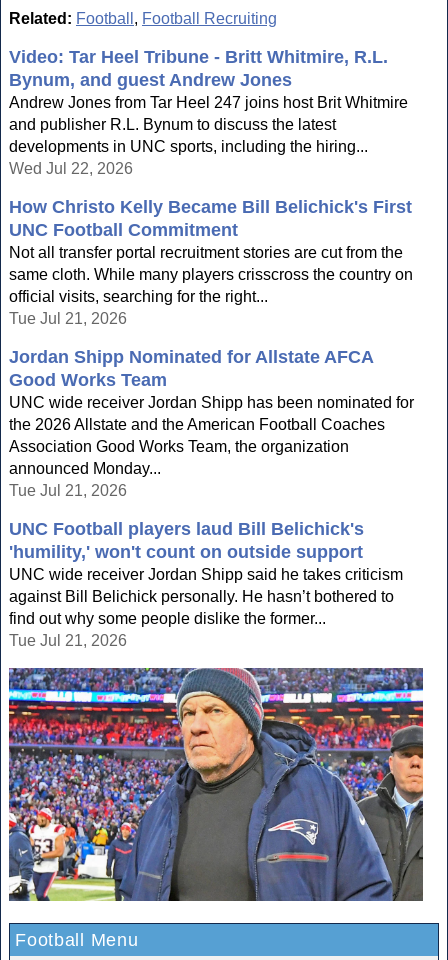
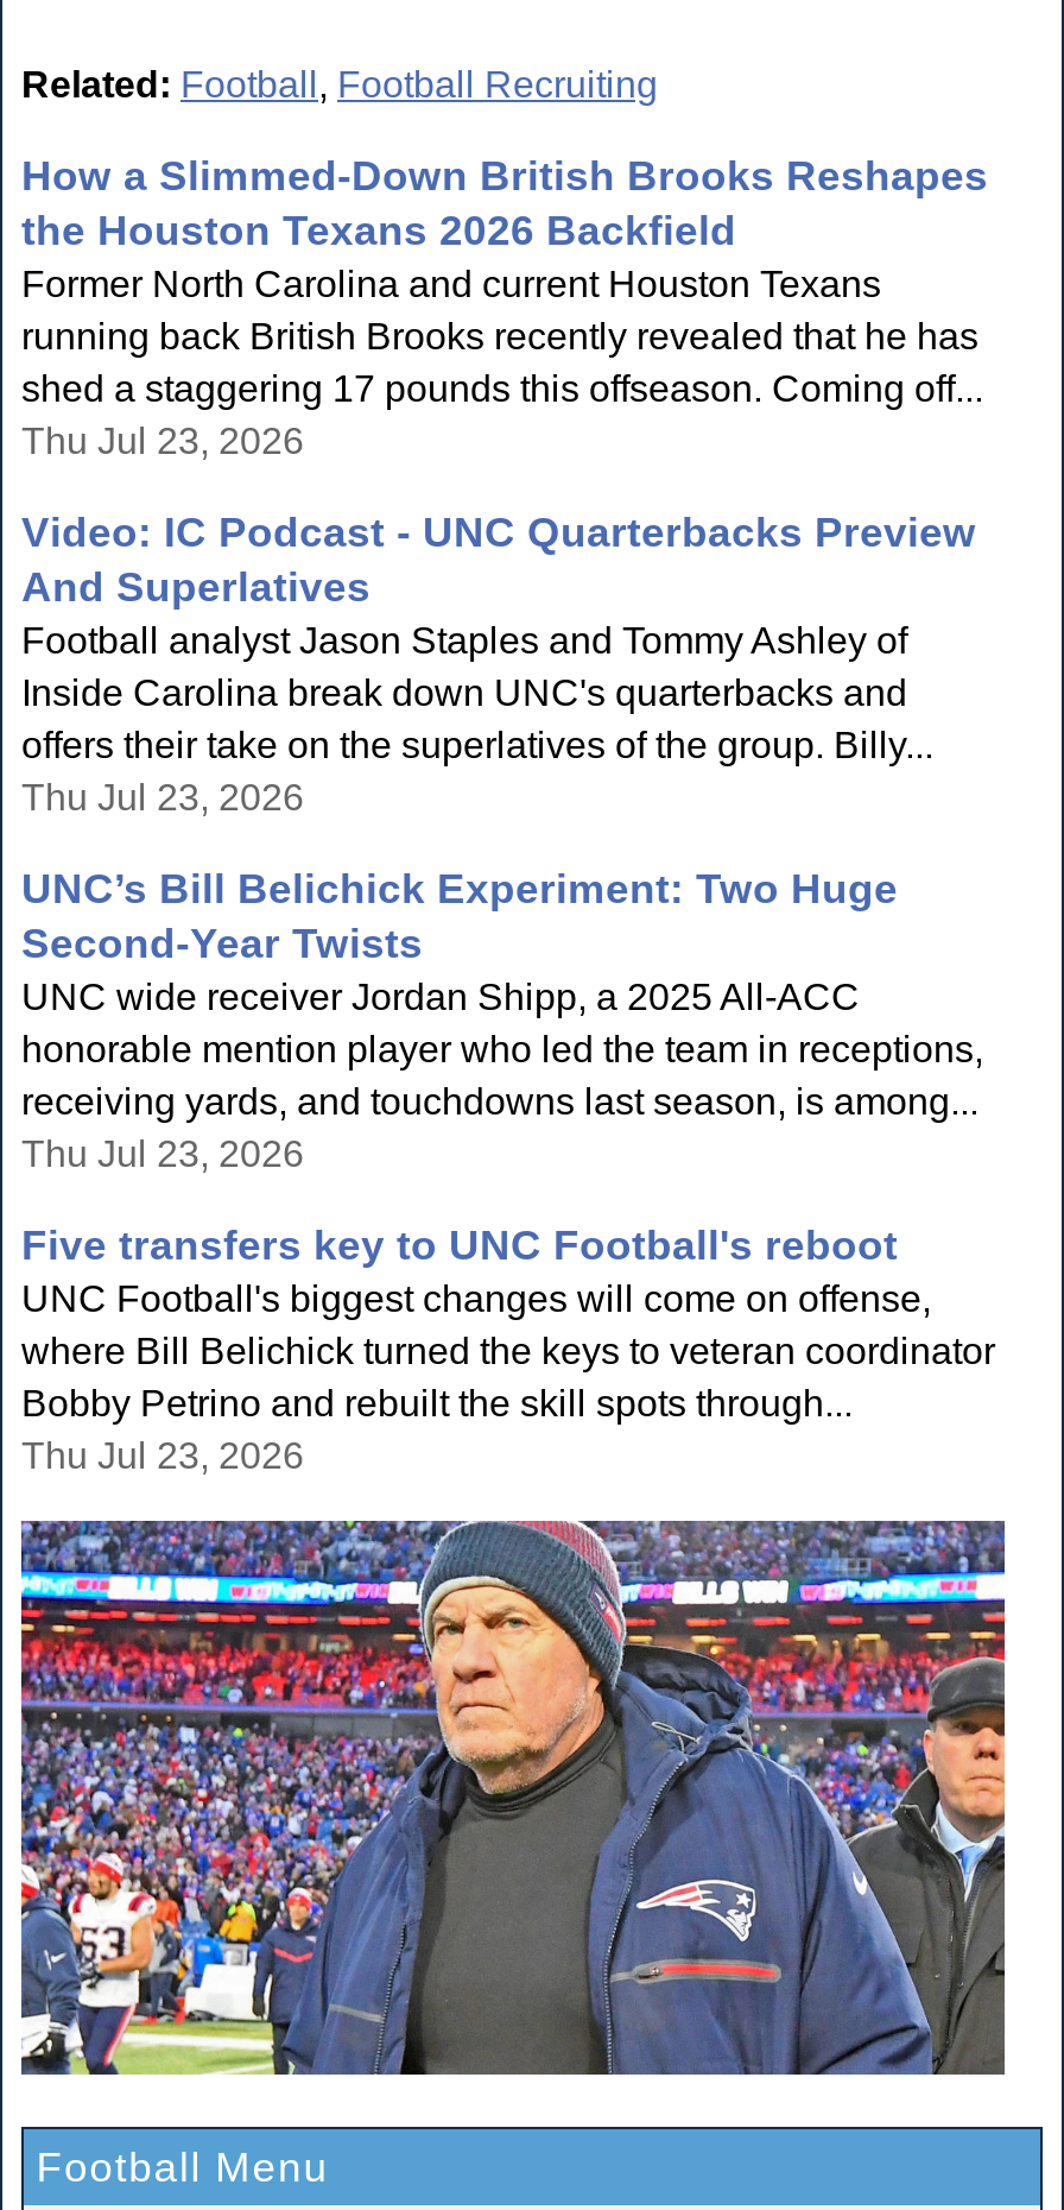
[9,47,408,177] Video: Tar Heel Tribune - Britt Whitmire, R.L. | Bynum, and guest Andrew Jones | Andrew Jones from Tar Heel 247 joins host Brit Whitmire | and publisher R.L. Bynum to discuss the latest | developments in UNC sports, including the hiring... | Wed Jul 22, 2026 -> [21,152,988,461] How a Slimmed-Down British Brooks Reshapes | the Houston Texans 2026 Backfield | Former North Carolina and current Houston Texans | running back British Brooks recently revealed that he has | shed a staggering 17 pounds this offseason. Coming off... | Thu Jul 23, 2026
[9,197,413,327] How Christo Kelly Became Bill Belichick's First | UNC Football Commitment | Not all transfer portal recruitment stories are cut from the | same cloth. While many players crisscross the country on | official visits, searching for the right... | Tue Jul 21, 2026 -> [21,509,976,817] Video: IC Podcast - UNC Quarterbacks Preview | And Superlatives | Football analyst Jason Staples and Tommy Ashley of | Inside Carolina break down UNC's quarterbacks and | offers their take on the superlatives of the group. Billy... | Thu Jul 23, 2026
[9,347,414,499] Jordan Shipp Nominated for Allstate AFCA | Good Works Team | UNC wide receiver Jordan Shipp has been nominated for | the 2026 Allstate and the American Football Coaches | Association Good Works Team, the organization | announced Monday... | Tue Jul 21, 2026 -> [21,865,983,1174] UNC’s Bill Belichick Experiment: Two Huge | Second-Year Twists | UNC wide receiver Jordan Shipp, a 2025 All-ACC | honorable mention player who led the team in receptions, | receiving yards, and touchdowns last season, is among... | Thu Jul 23, 2026
[9,519,403,649] UNC Football players laud Bill Belichick's | 'humility,' won't count on outside support | UNC wide receiver Jordan Shipp said he takes criticism | against Bill Belichick personally. He hasn’t bothered to | find out why some people dislike the former... | Tue Jul 21, 2026 -> [21,1221,995,1476] Five transfers key to UNC Football's reboot | UNC Football's biggest changes will come on offense, | where Bill Belichick turned the keys to veteran coordinator | Bobby Petrino and rebuilt the skill spots through... | Thu Jul 23, 2026

